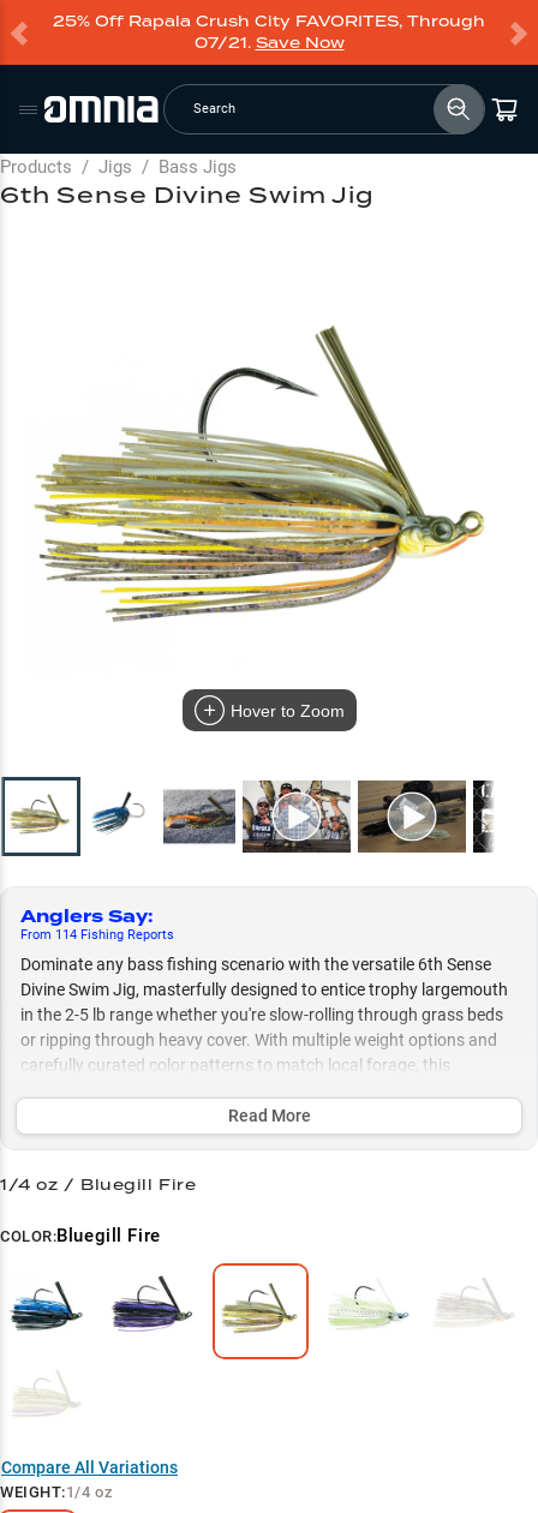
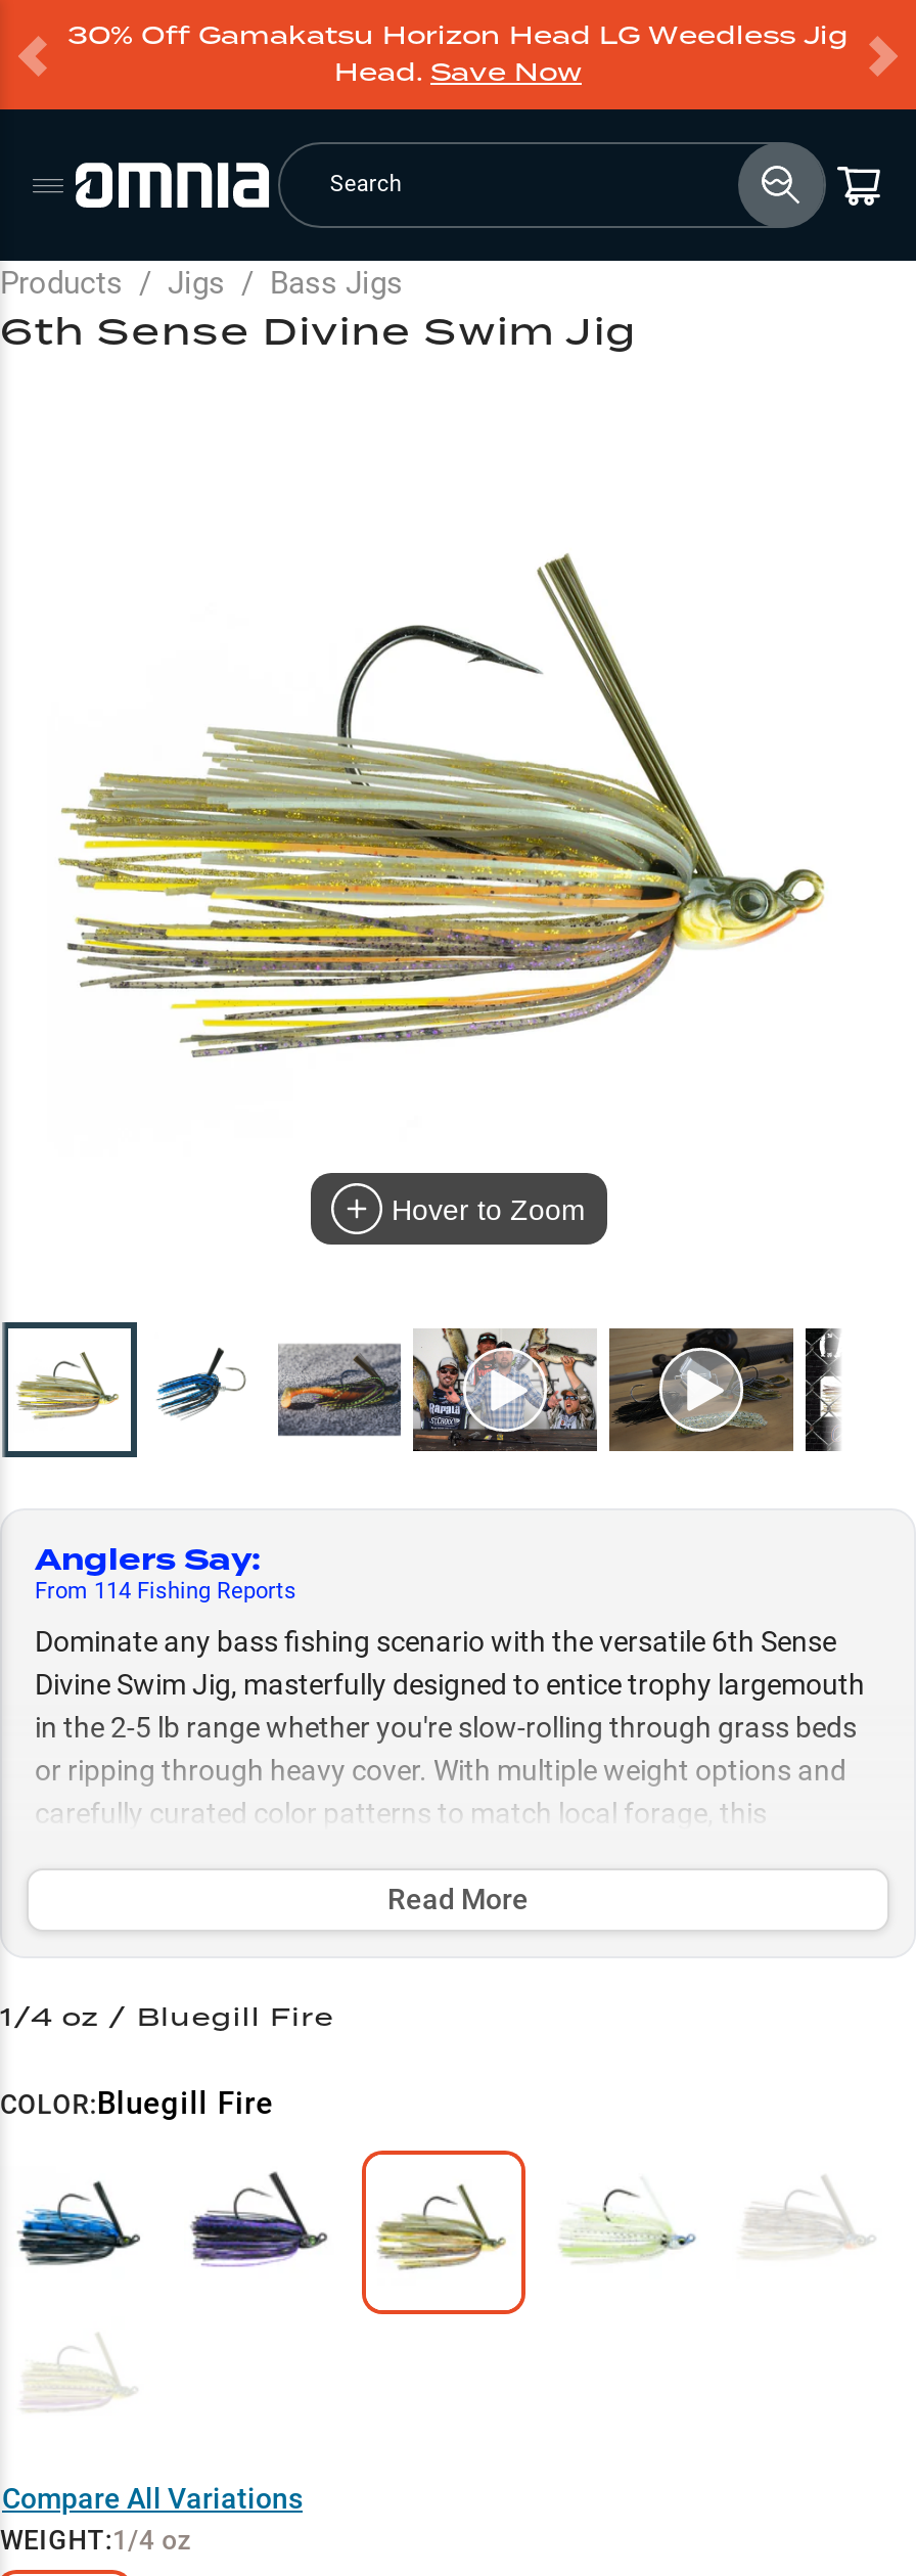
[53,11,485,53] 25% Off Rapala Crush City FAVORITES, Through | 07/21. Save Now -> [67,17,849,89] 30% Off Gamakatsu Horizon Head LG Weedless Jig | Head. Save Now

